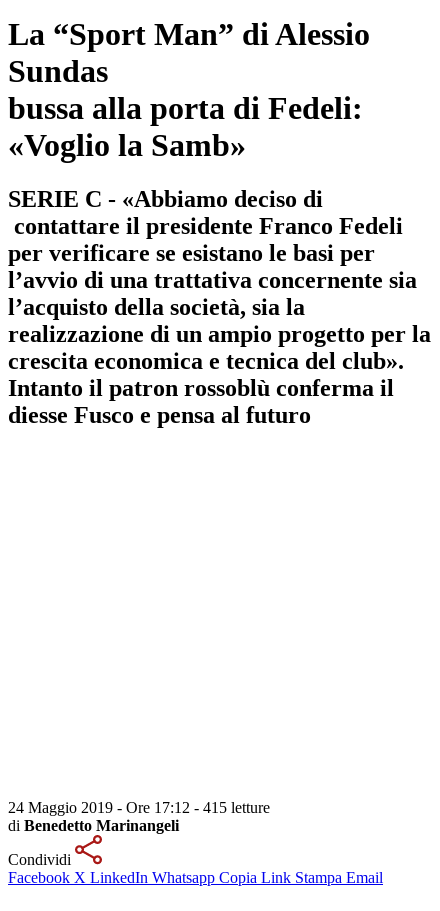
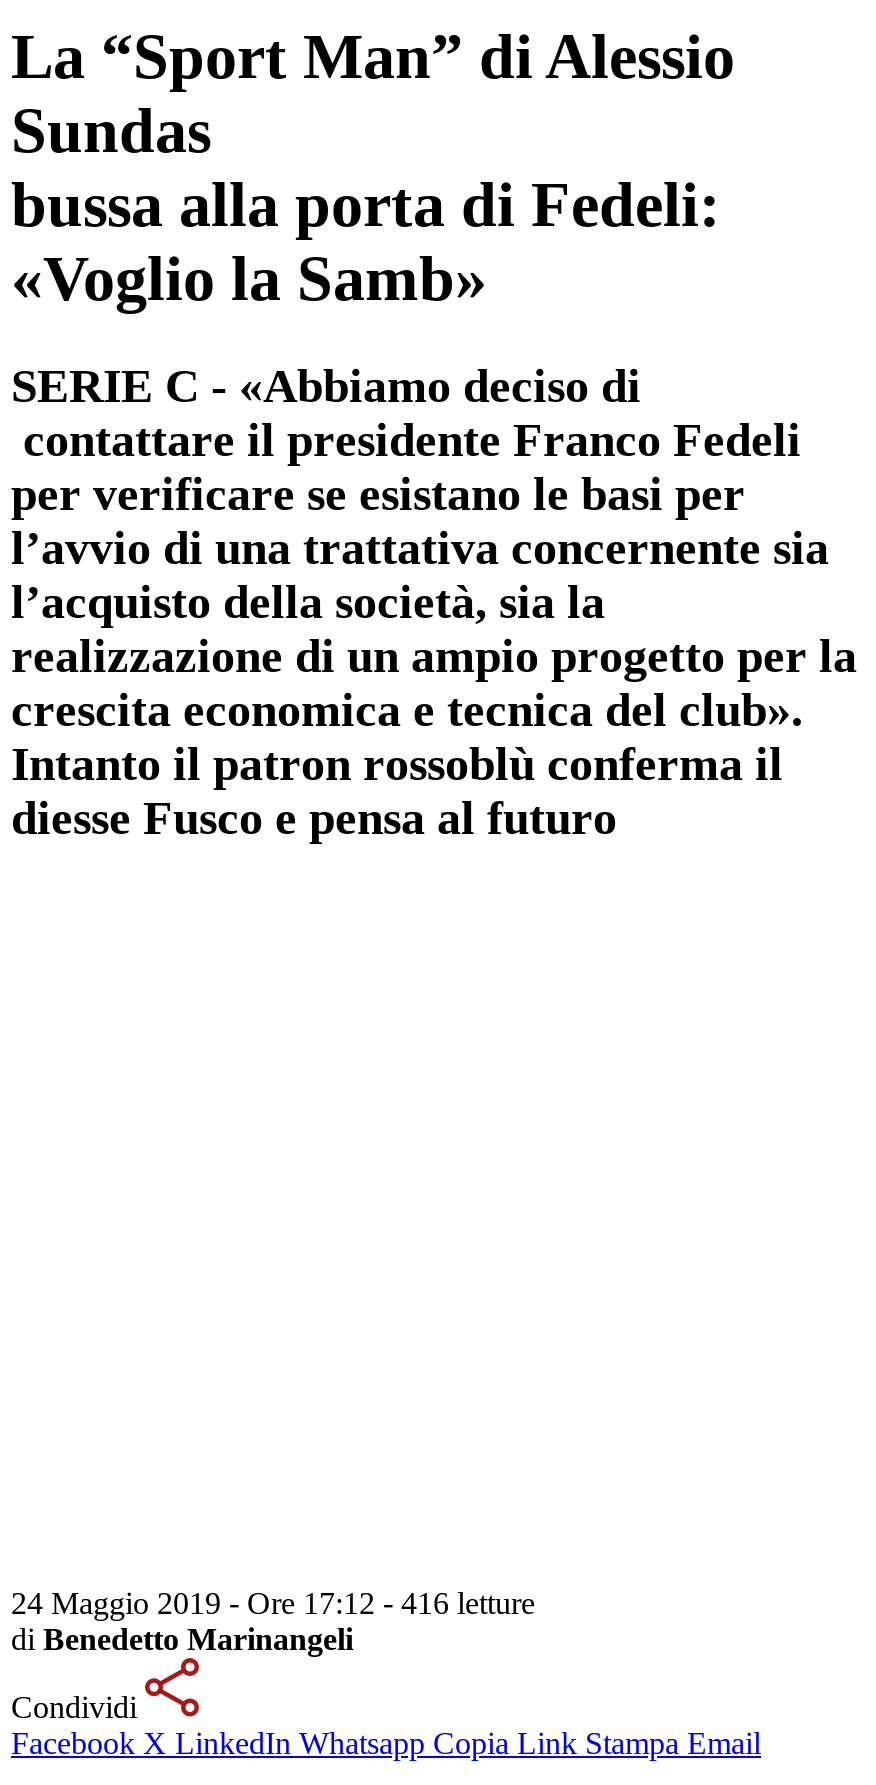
[8,799,270,816] 24 Maggio 2019 - Ore 17:12 - 415 letture -> [11,1586,535,1620] 24 Maggio 2019 - Ore 17:12 - 416 letture

